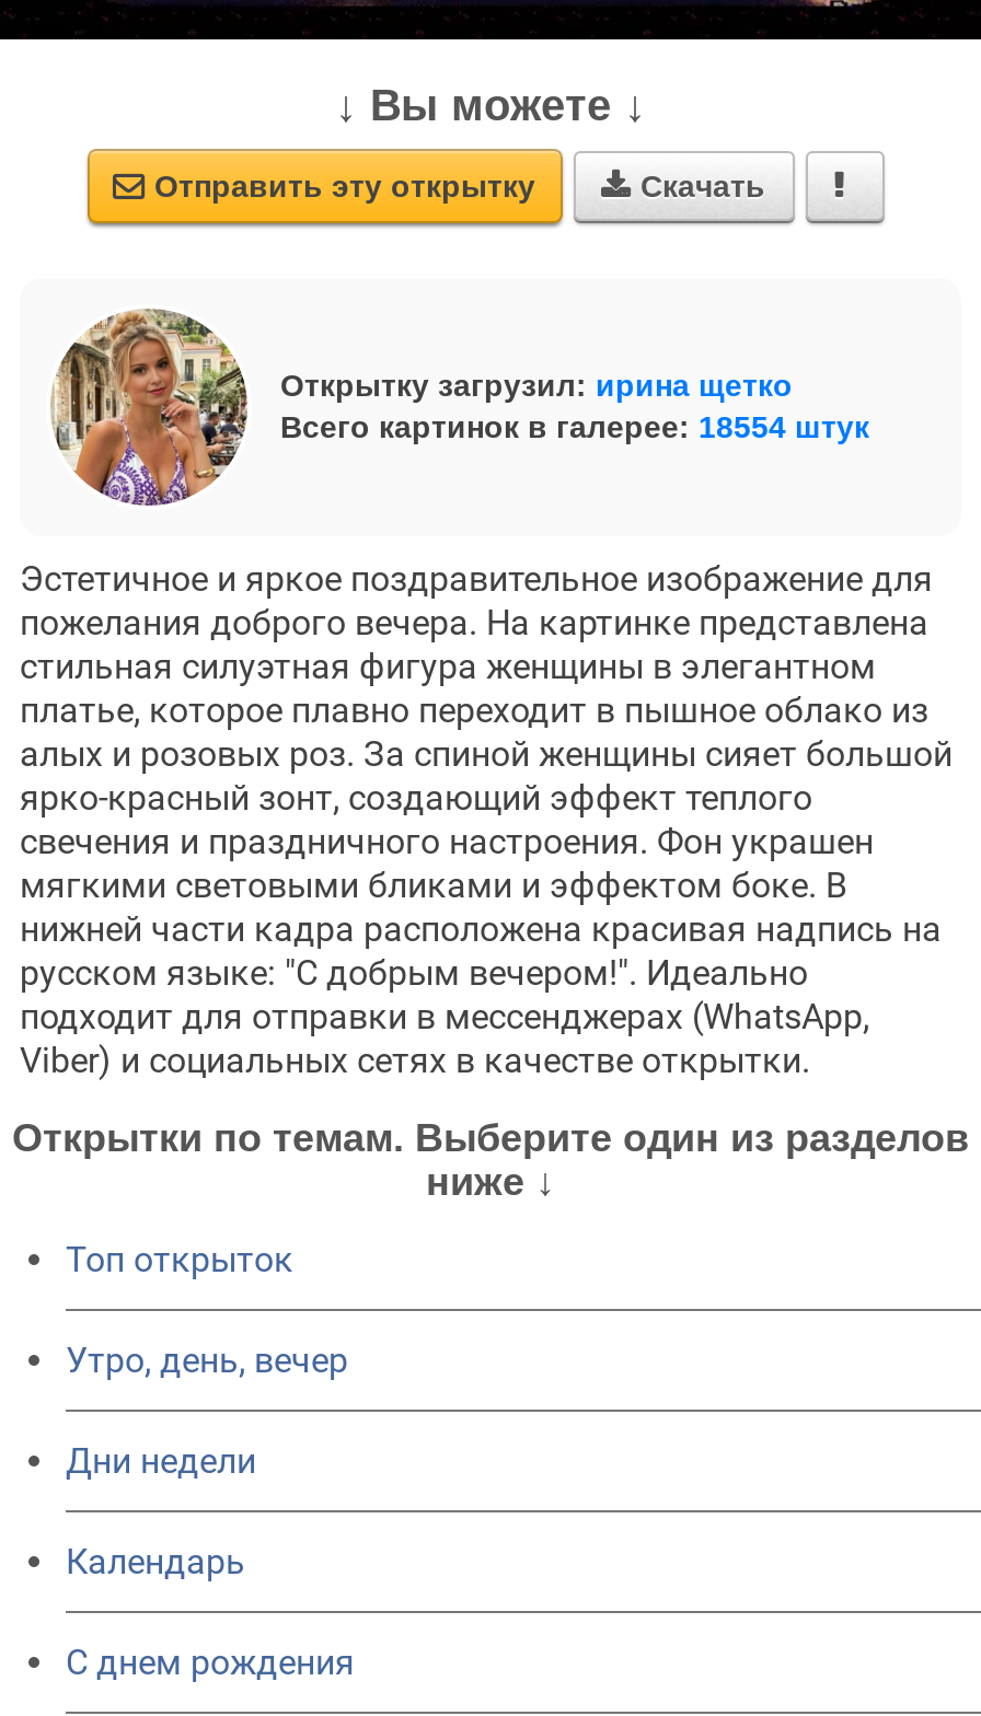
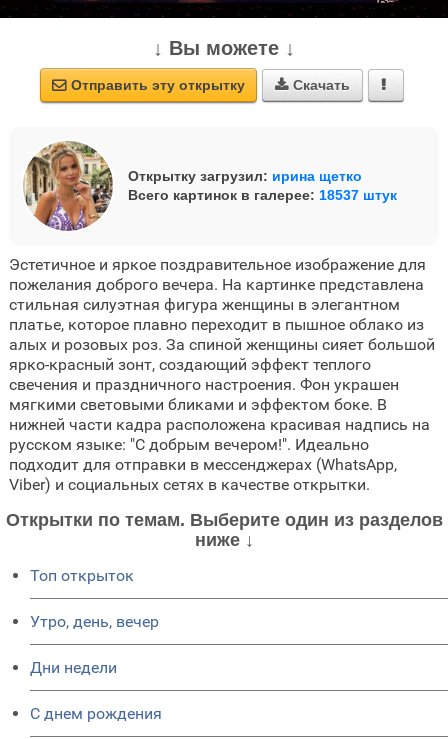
[280,409,869,444] Всего картинок в галерее: 18554 штук -> [128,187,397,203] Всего картинок в галерее: 18537 штук
[66,1541,245,1582] Календарь -> none

